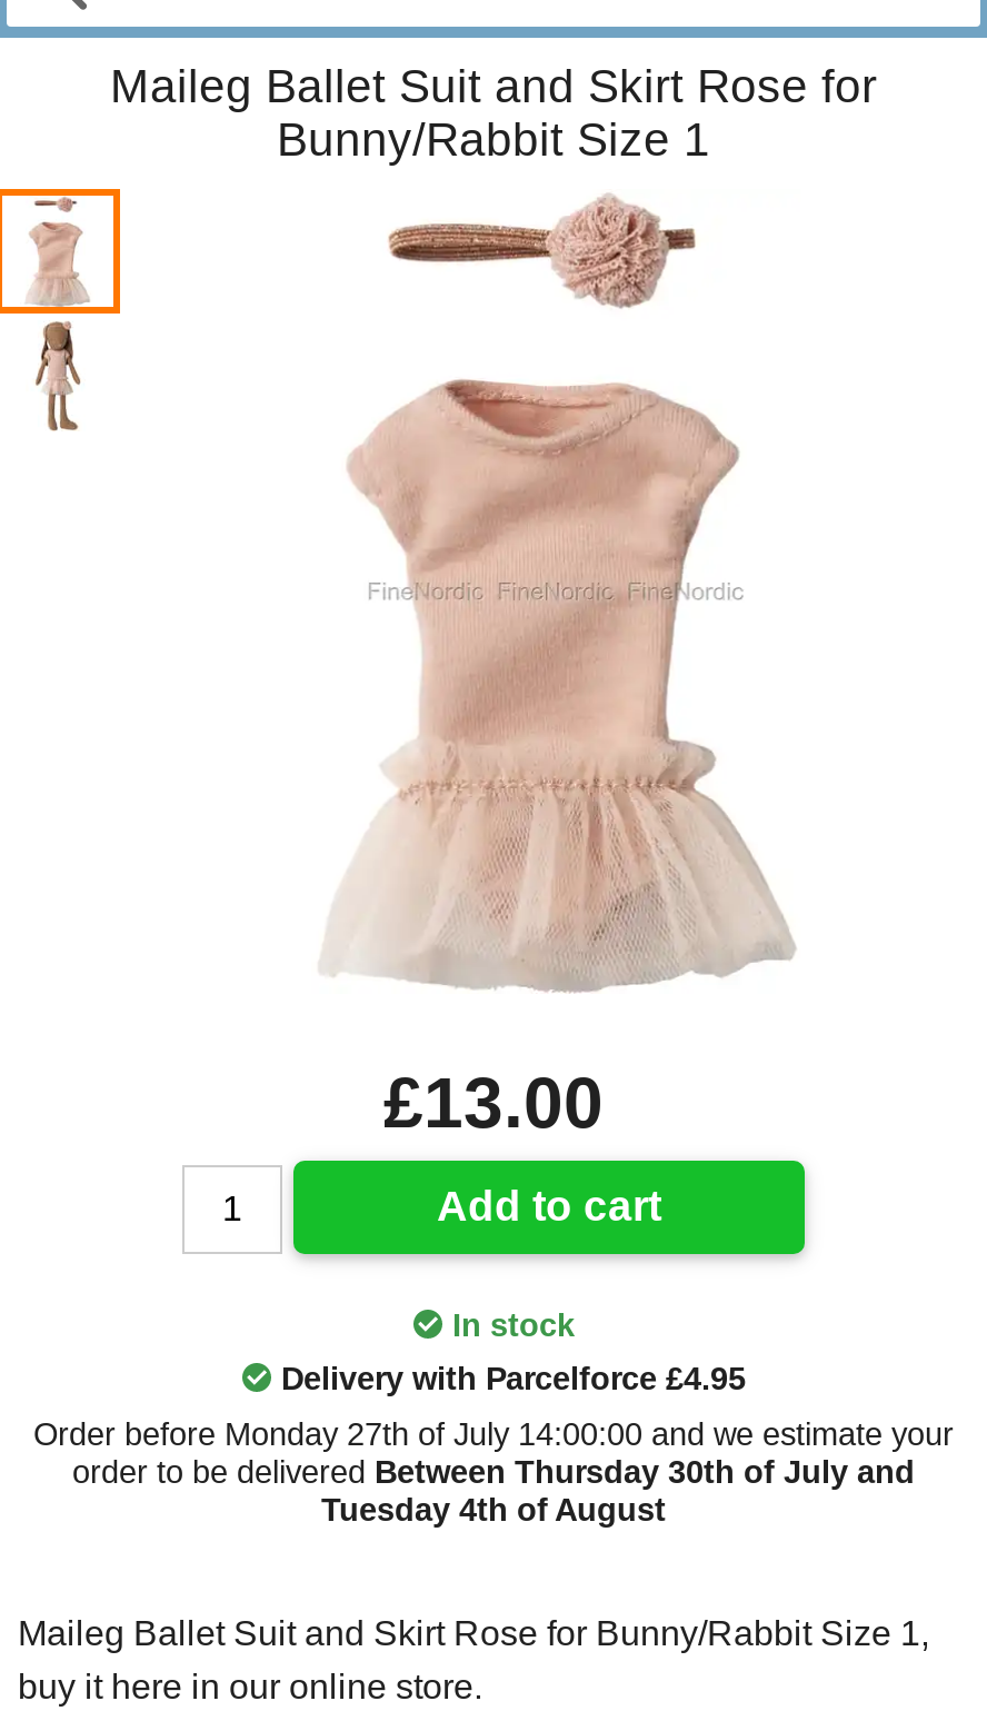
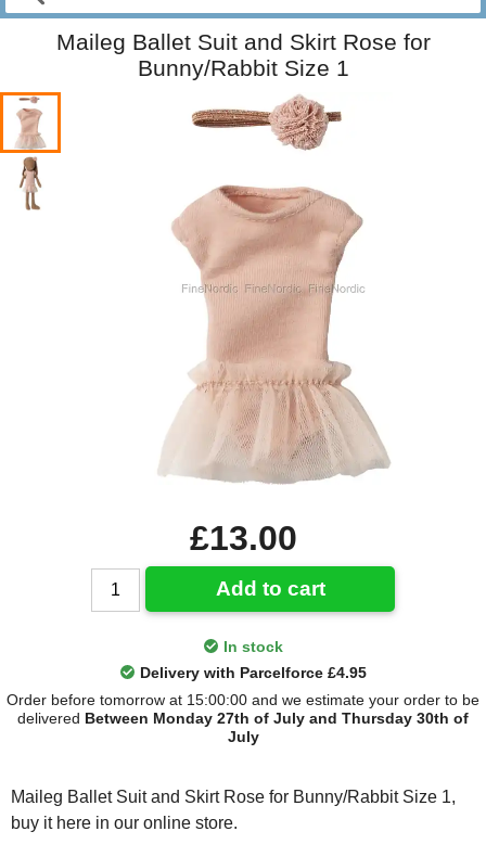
[33,1415,954,1526] Order before Monday 27th of July 14:00:00 and we estimate your | order to be delivered Between Thursday 30th of July and | Tuesday 4th of August -> [7,690,479,745] Order before tomorrow at 15:00:00 and we estimate your order to be | delivered Between Monday 27th of July and Thursday 30th of | July

